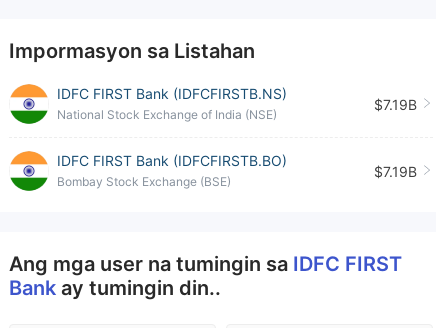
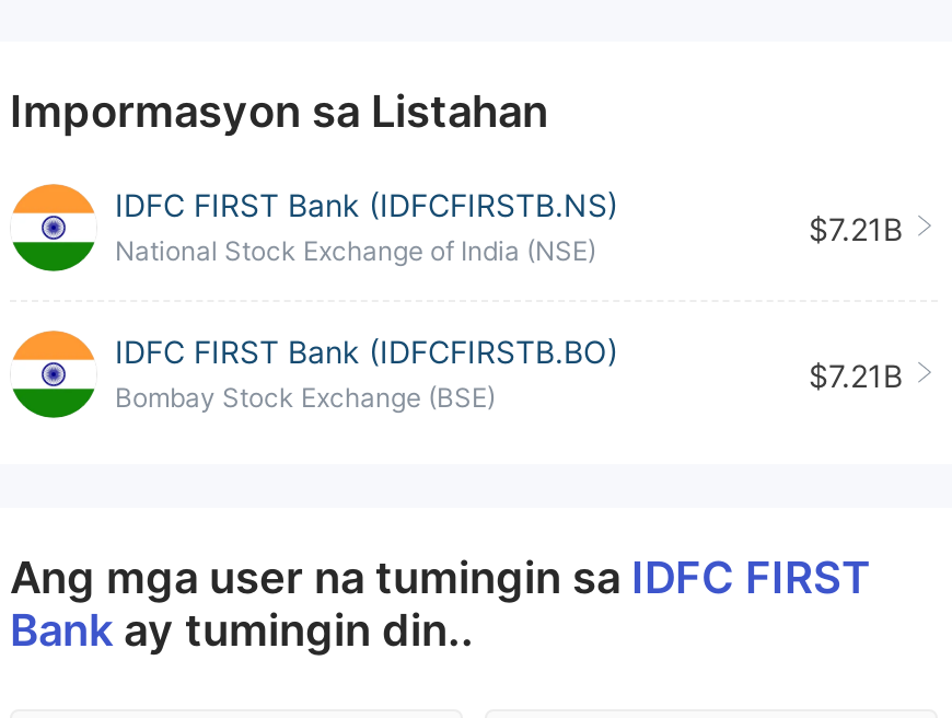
[374,95,417,112] $7.19B -> [809,209,903,246] $7.21B
[374,162,417,179] $7.19B -> [809,356,903,393] $7.21B

